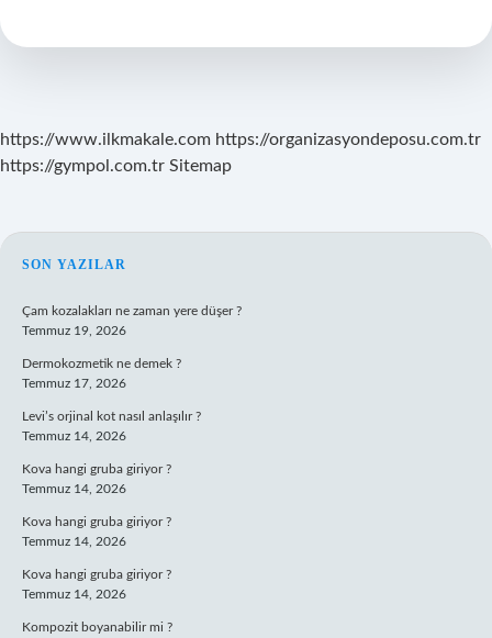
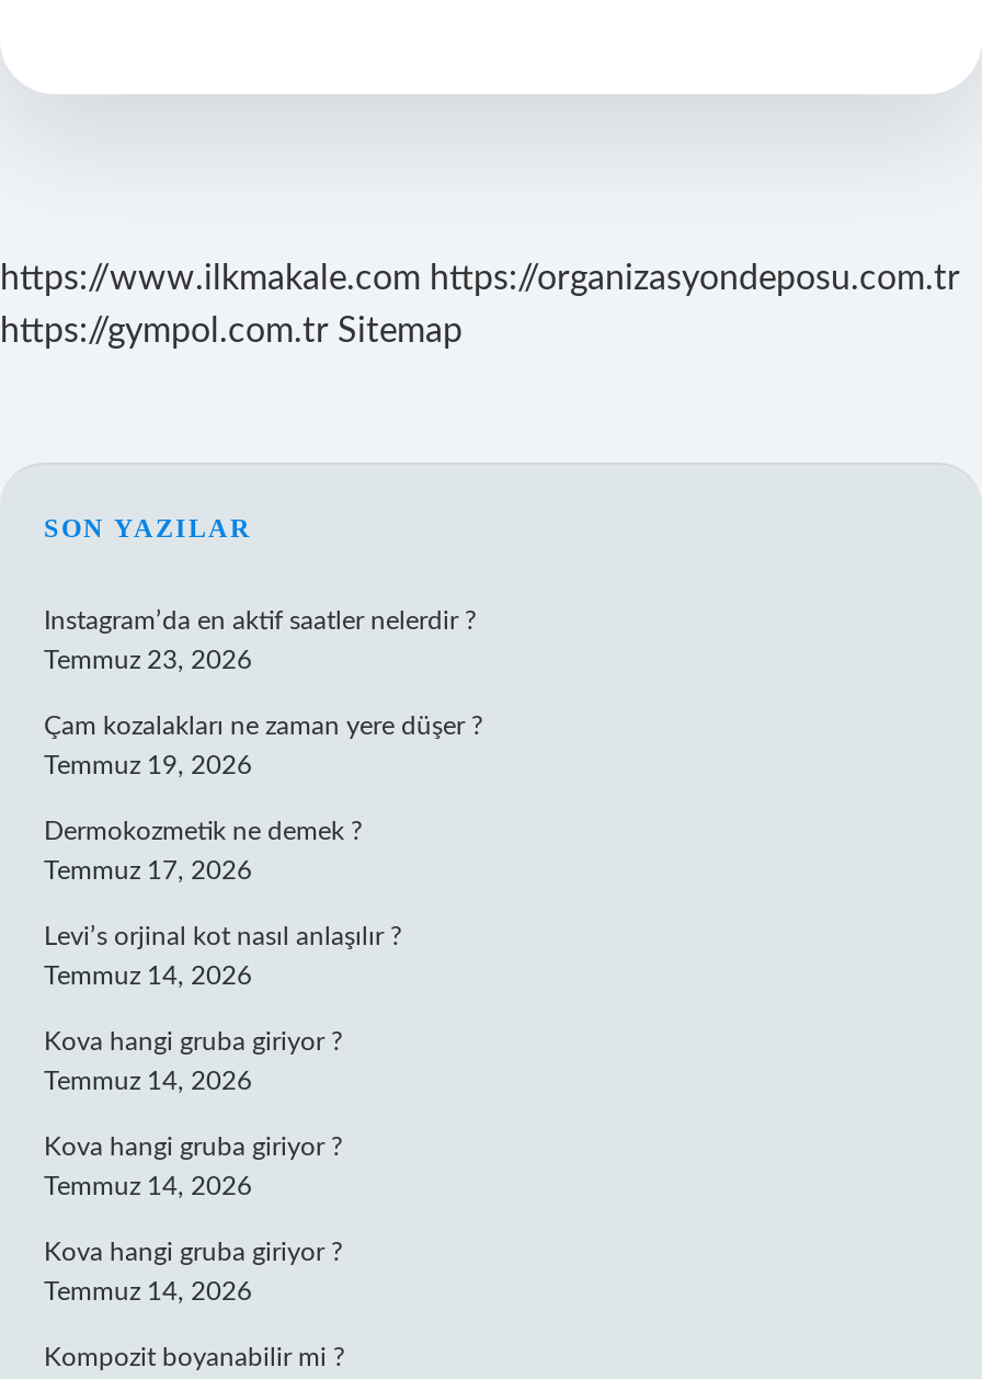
none -> [44,607,476,673] Instagram’da en aktif saatler nelerdir ? | Temmuz 23, 2026

